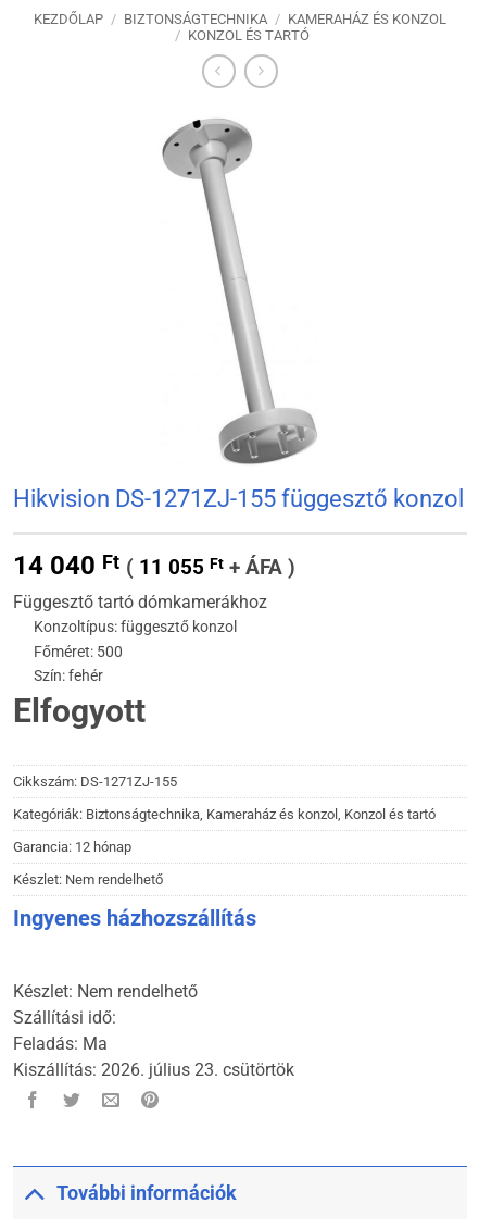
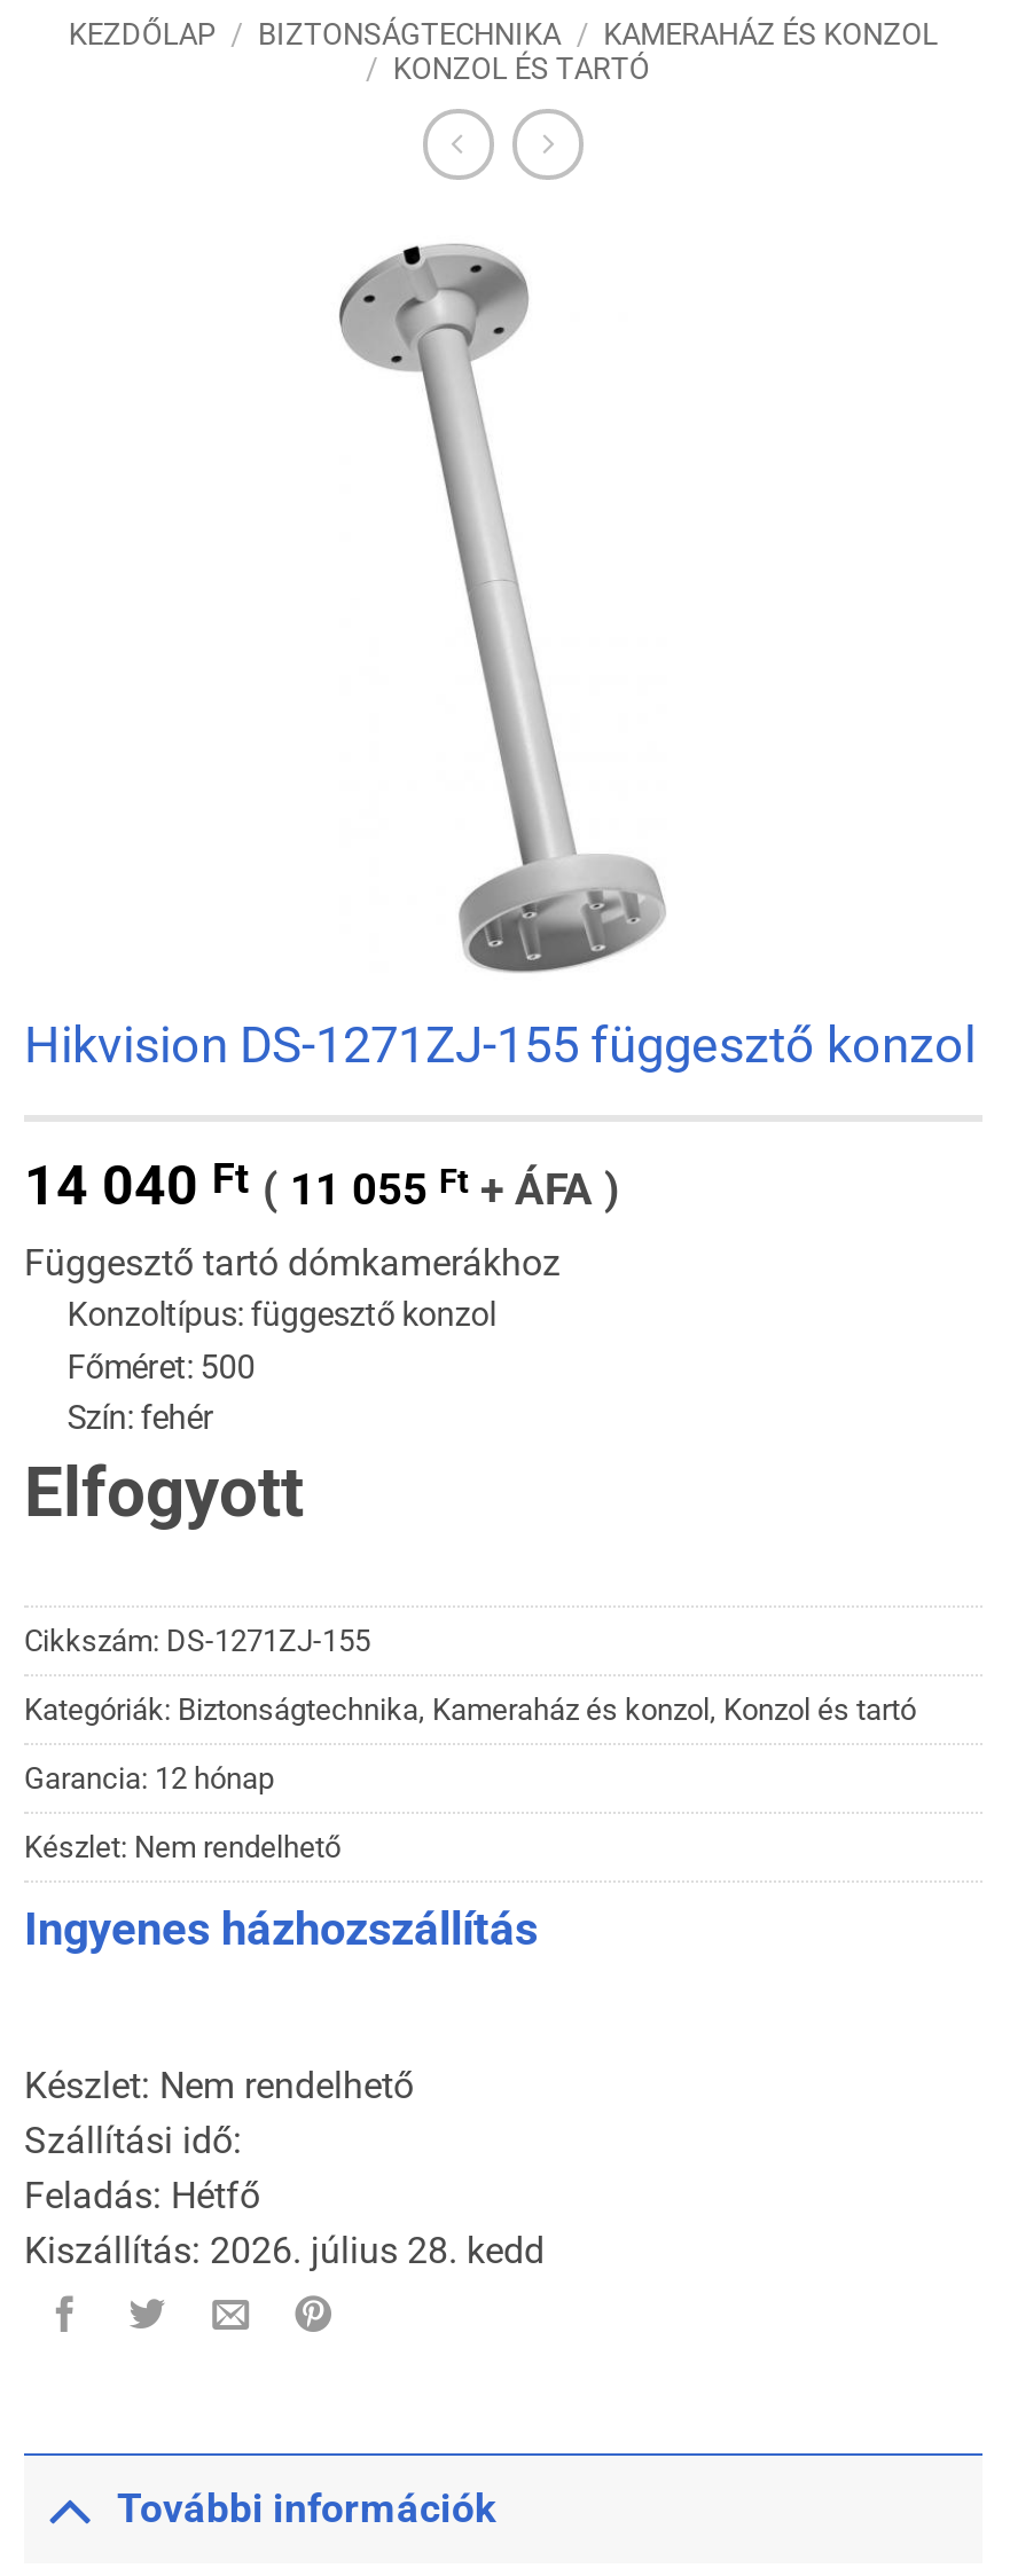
[13,1034,108,1054] Feladás: Ma -> [24,2173,260,2216] Feladás: Hétfő
[13,1060,294,1080] Kiszállítás: 2026. július 23. csütörtök -> [24,2228,545,2271] Kiszállítás: 2026. július 28. kedd

